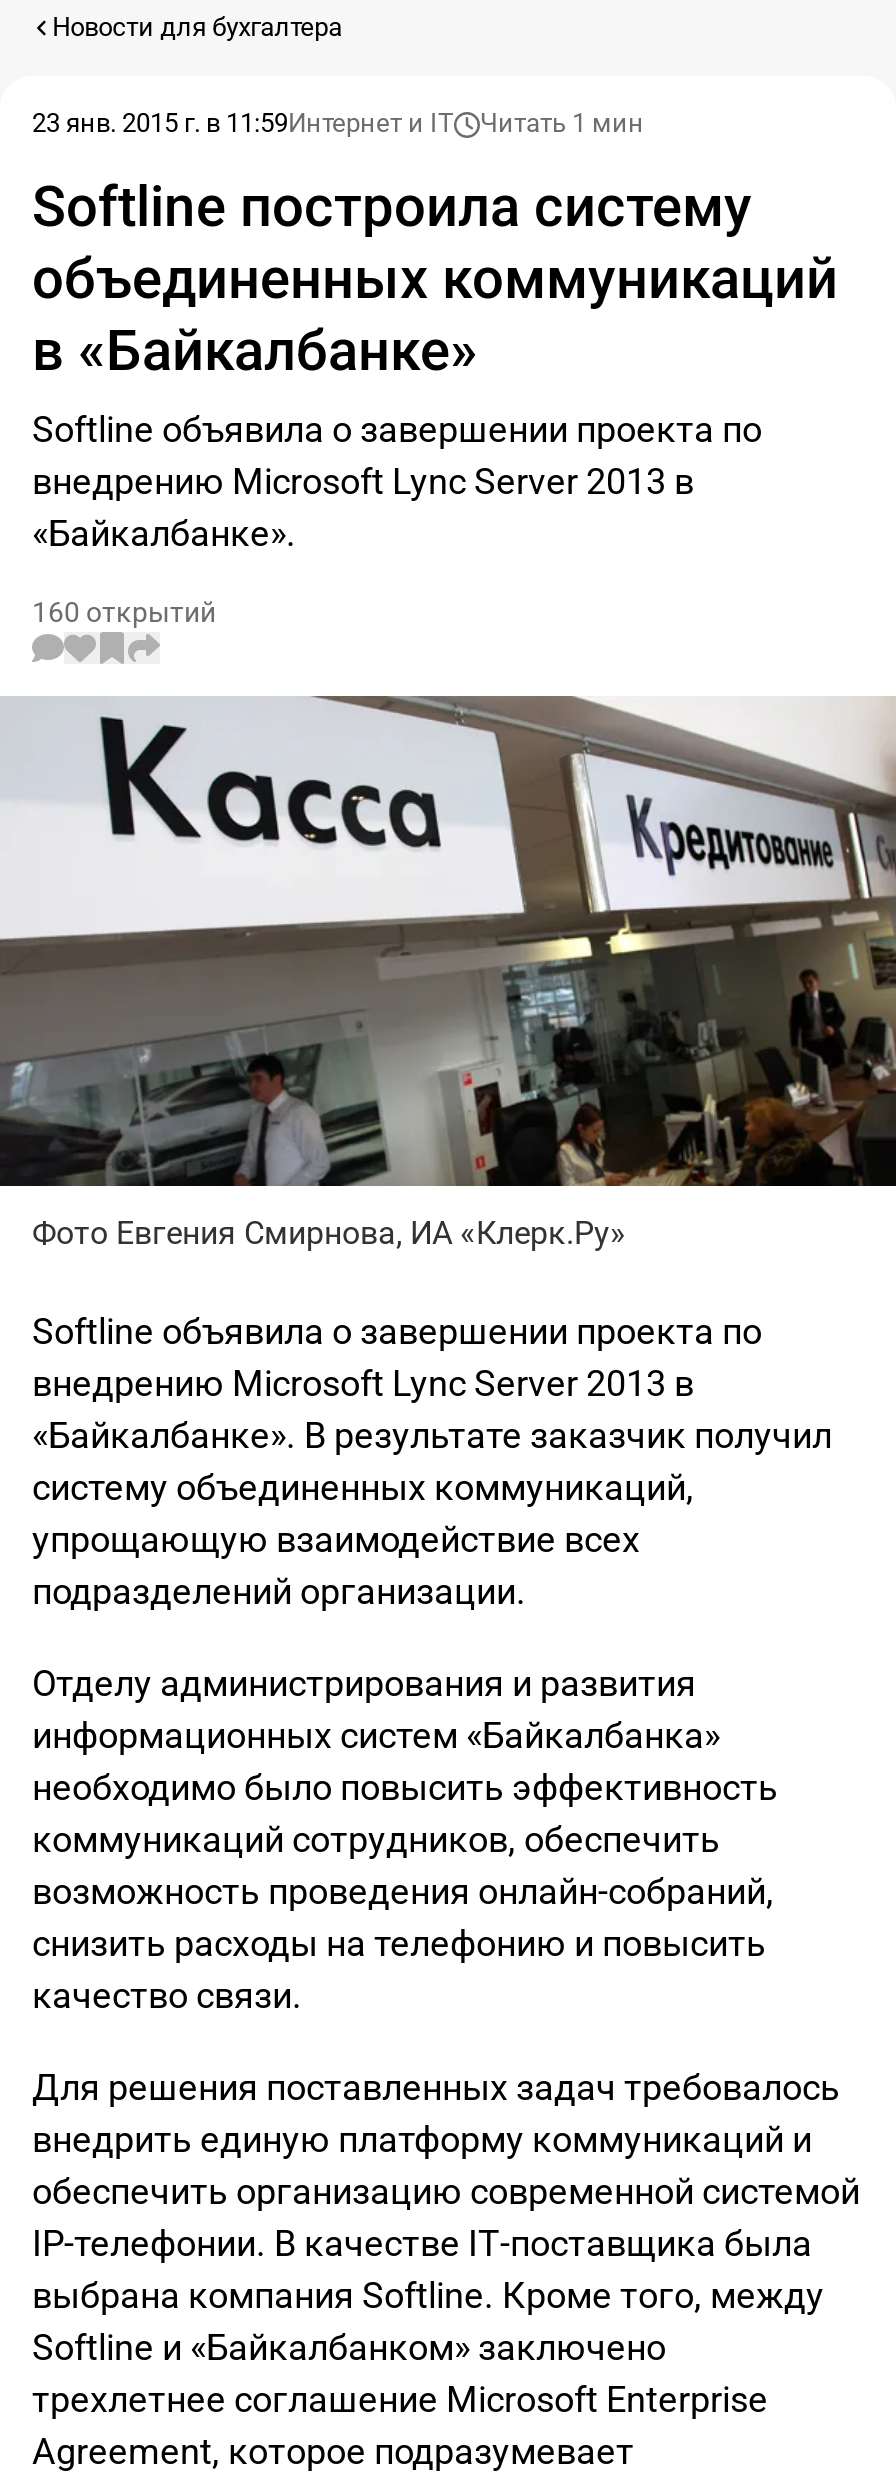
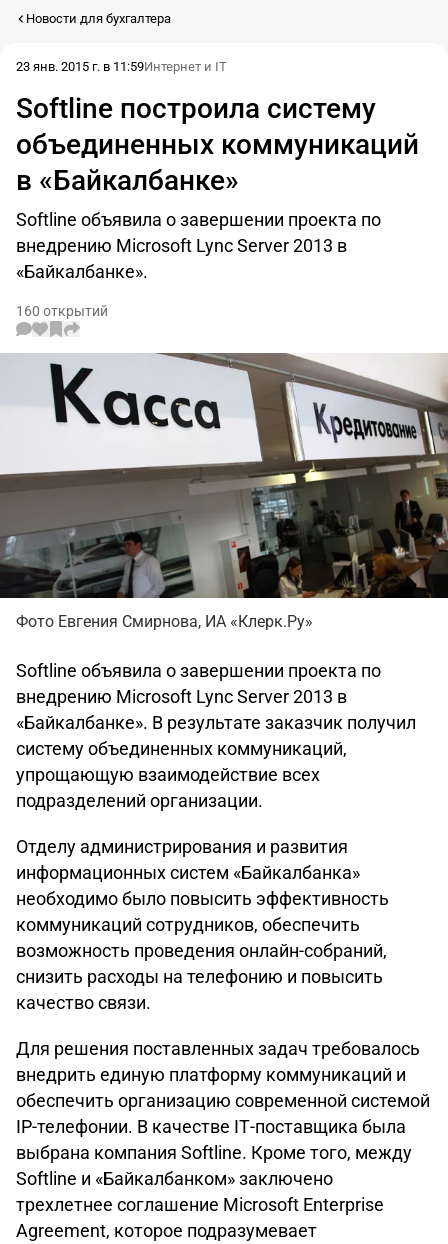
[480,108,644,138] Читать 1 мин -> none

